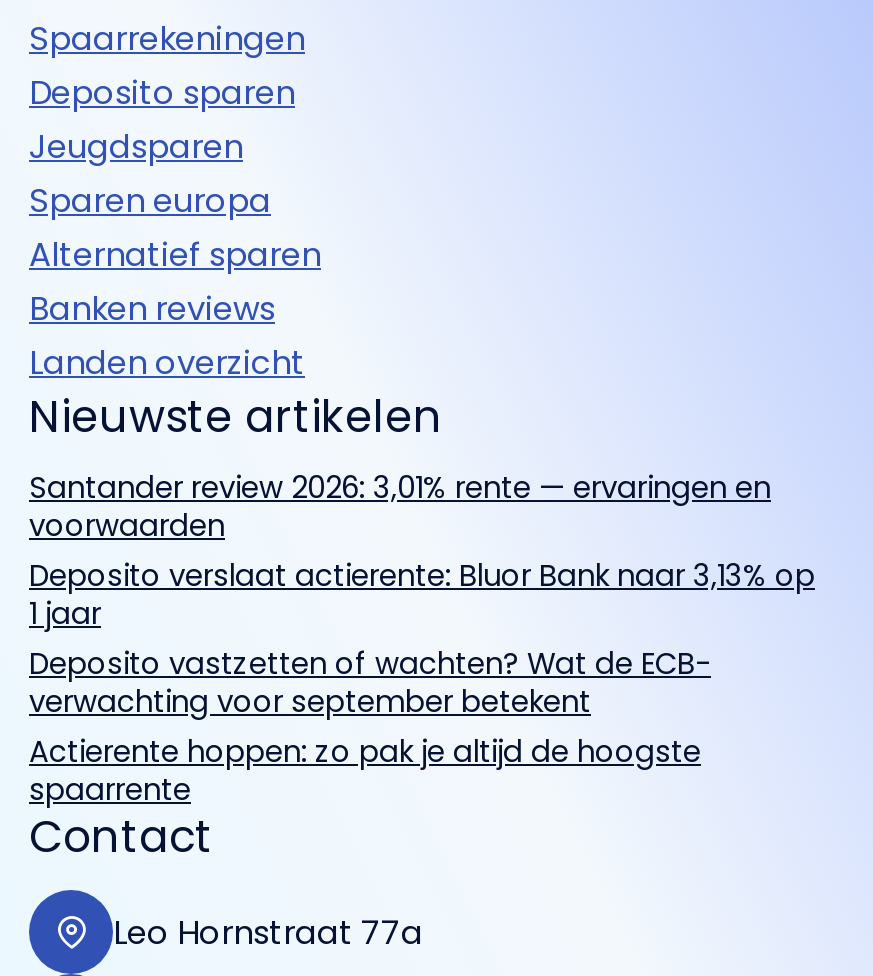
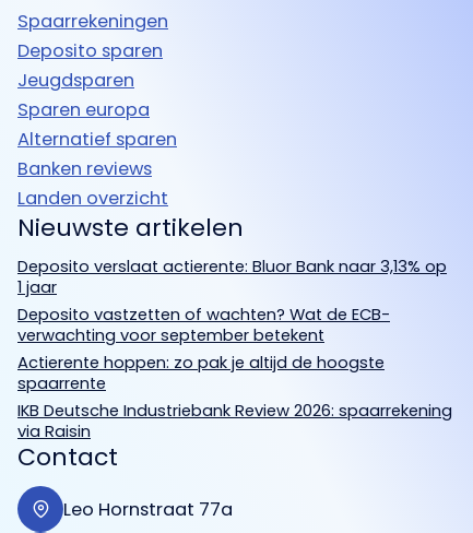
[29,468,771,546] Santander review 2026: 3,01% rente — ervaringen en | voorwaarden -> none
moved [29,556,815,810] -> [17,256,447,395]: Deposito verslaat actierente: Bluor Bank naar 3,13% op | Deposito vastzetten of wachten? Wat de ECB- | verwachting voor september betekent | Actierente hoppen: zo pak je altijd de hoogste | spaarrente
none -> [17,400,452,443] IKB Deutsche Industriebank Review 2026: spaarrekening | via Raisin

